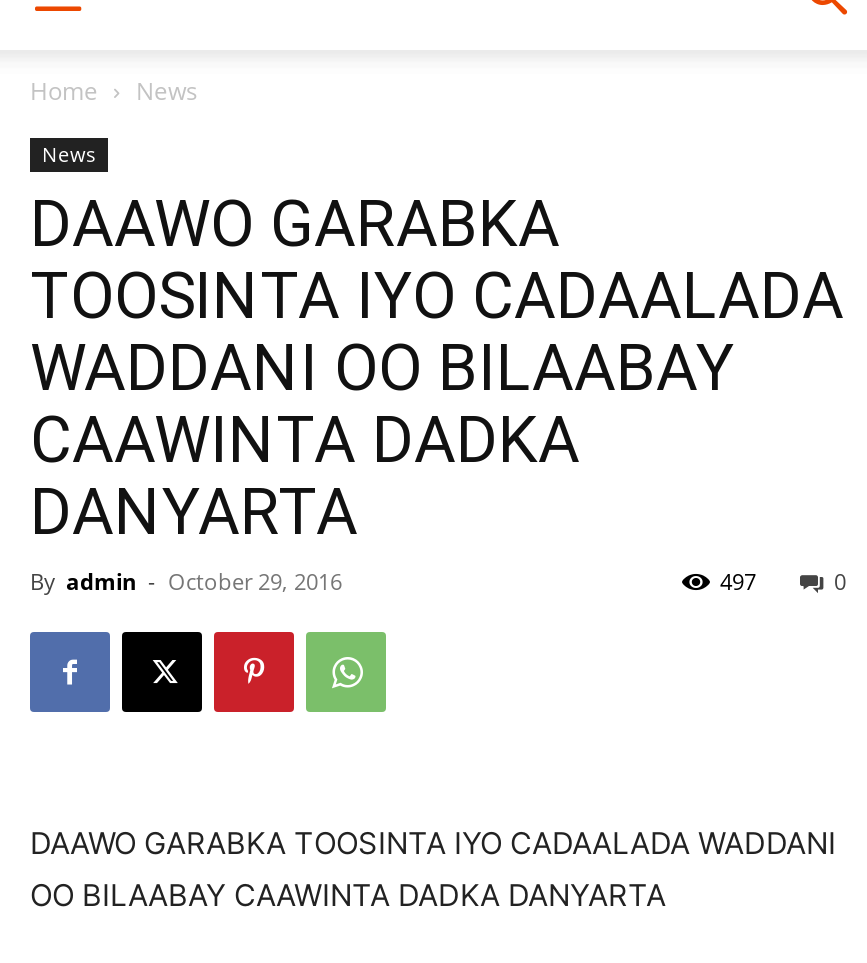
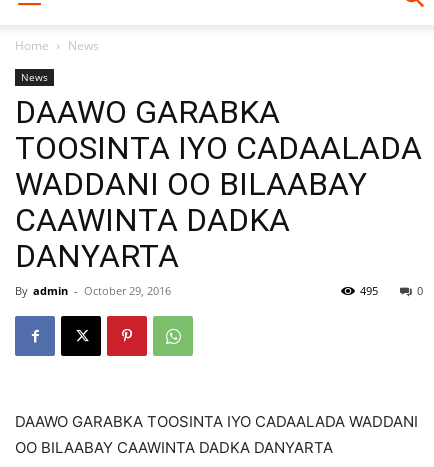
[720,566,756,596] 497 -> [360,283,378,298] 495

